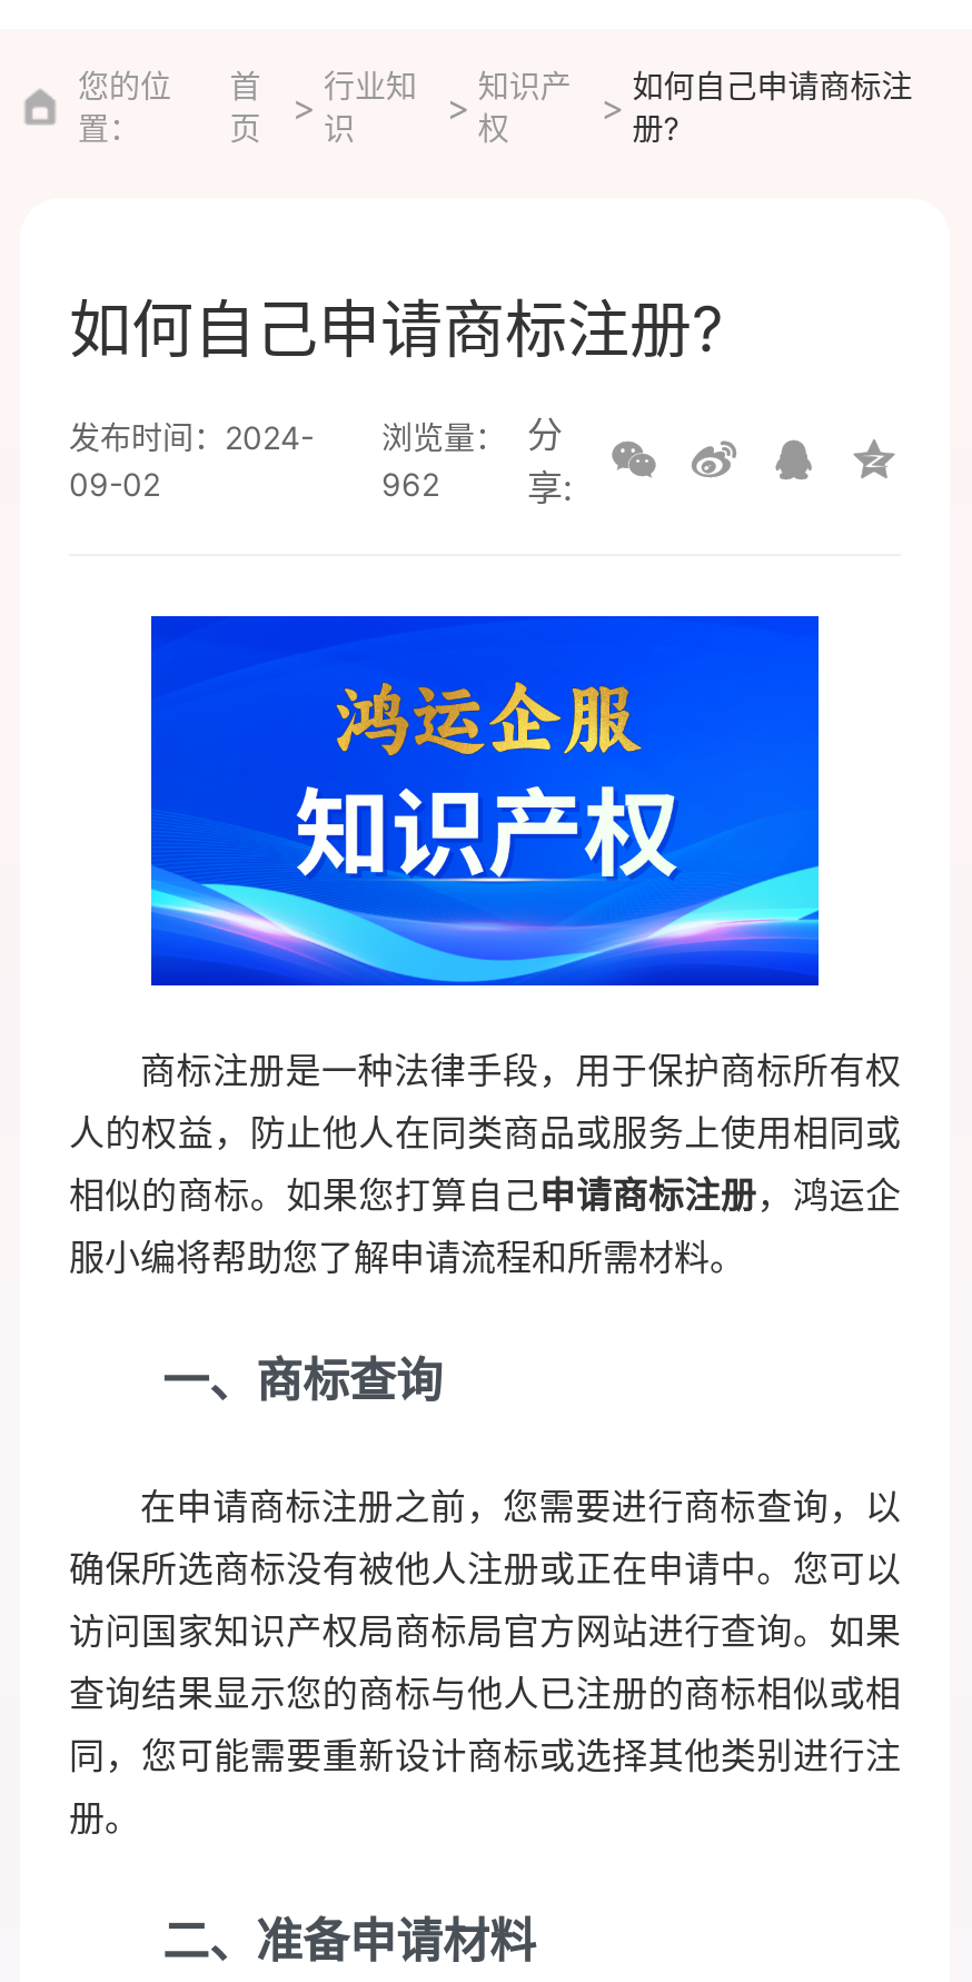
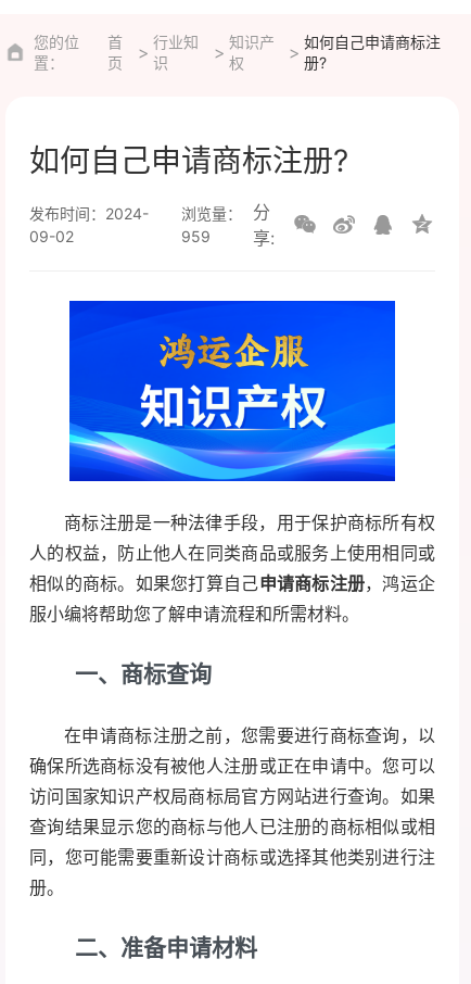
[381,464,439,502] 962 -> [181,227,211,245] 959

